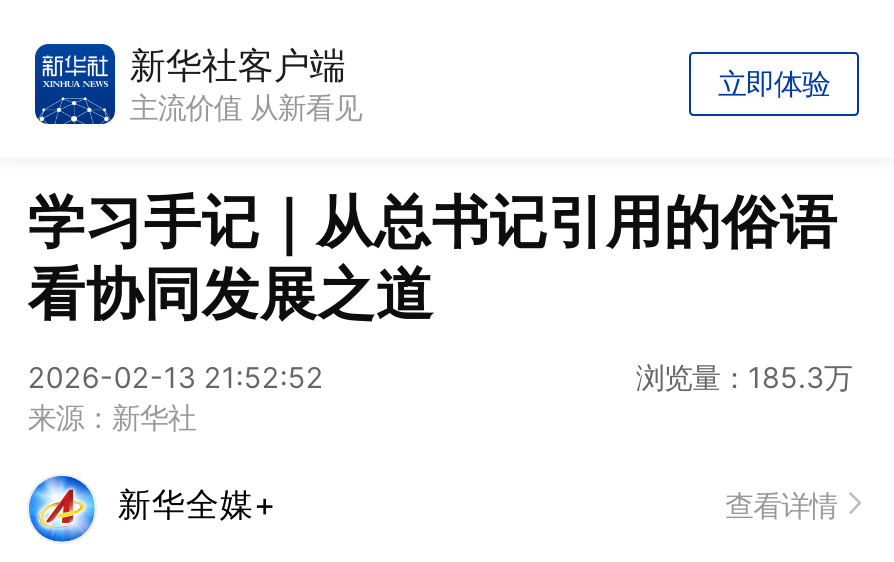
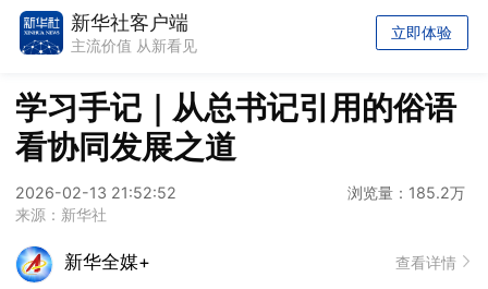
[636,363,852,395] 浏览量：185.3万 -> [347,185,465,202] 浏览量：185.2万

